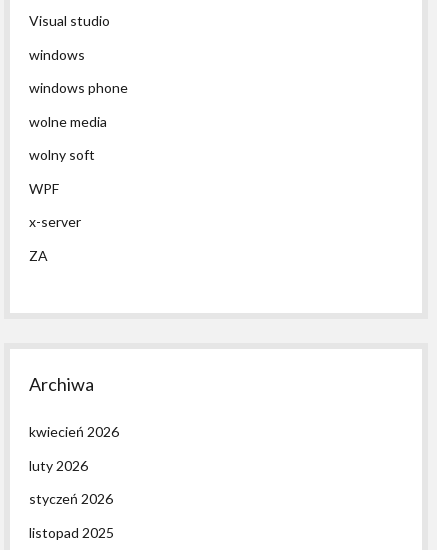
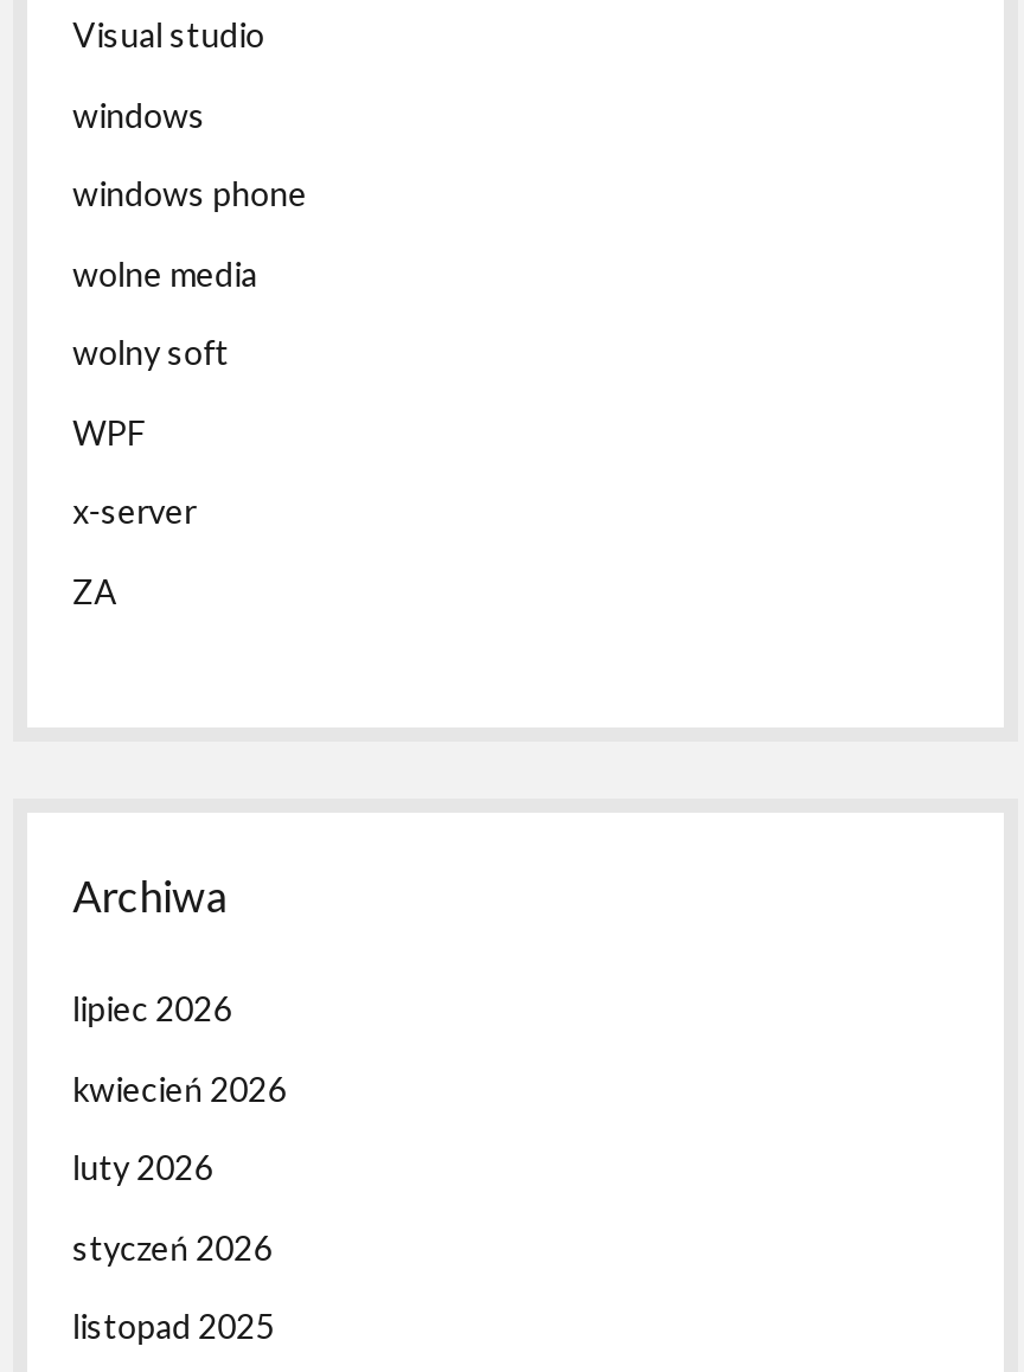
none -> [73,988,231,1028] lipiec 2026

